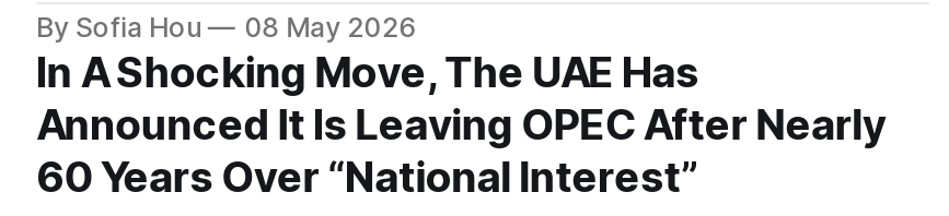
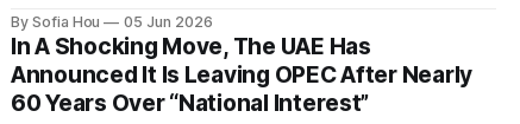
[36,10,417,43] By Sofia Hou 08 May 2026 -> [11,12,213,30] By Sofia Hou 05 Jun 2026

